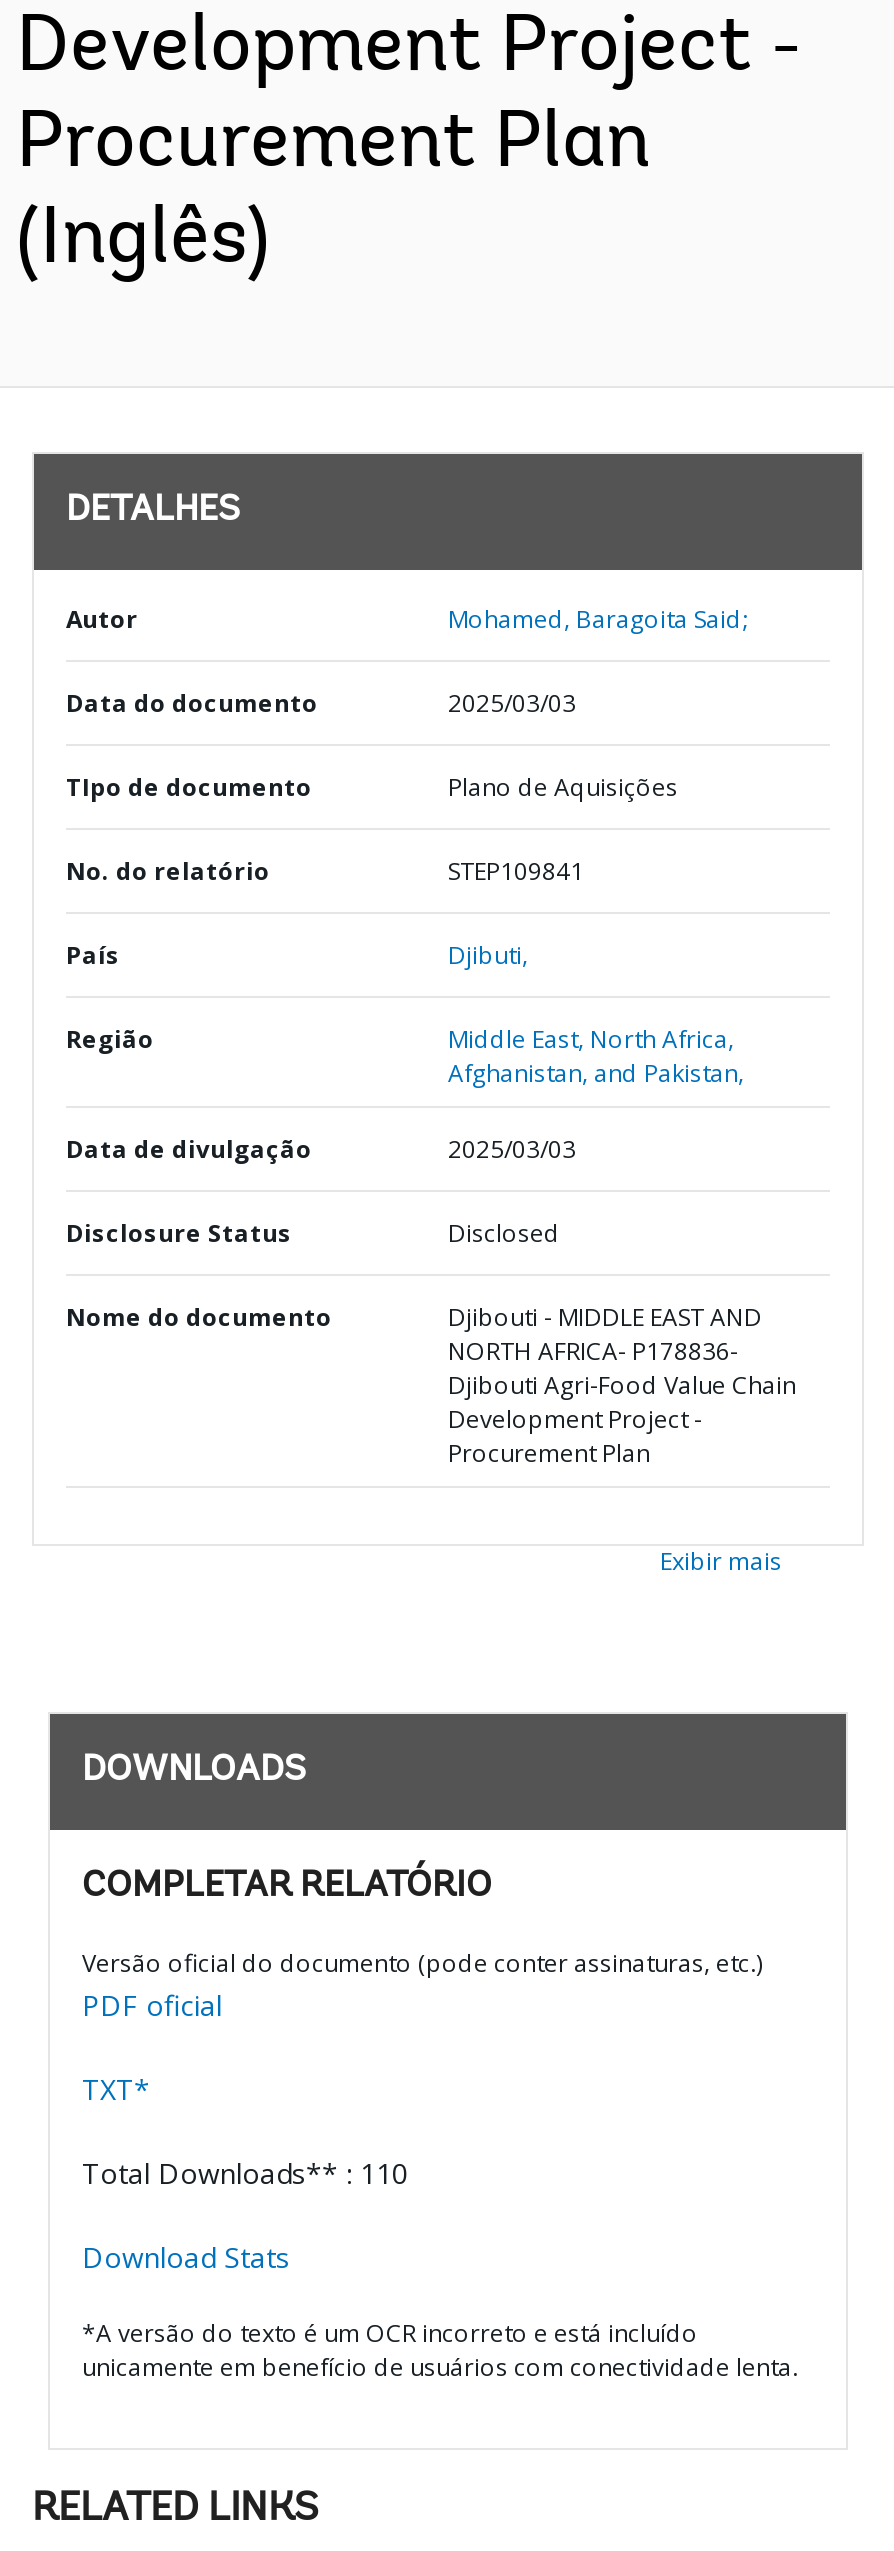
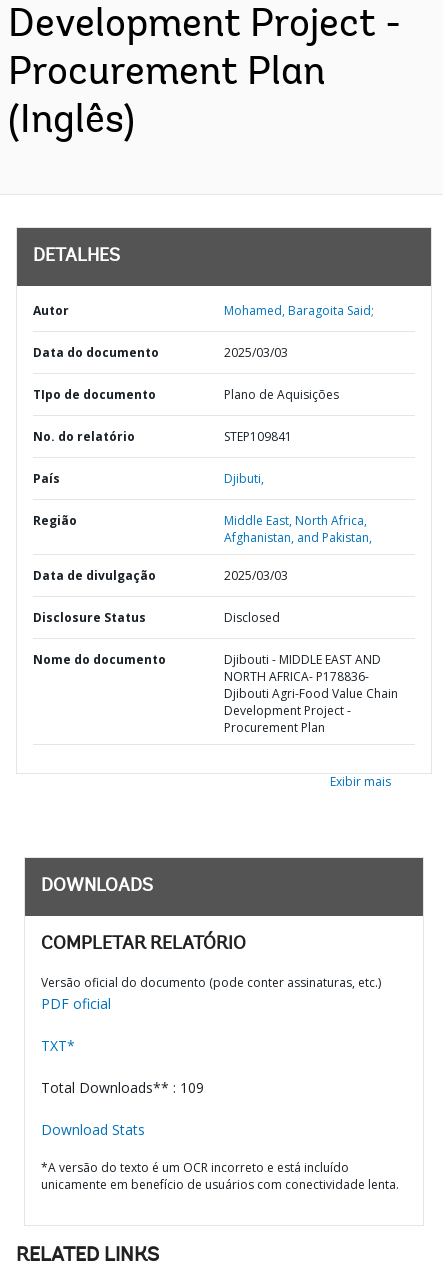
[82,2154,408,2192] Total Downloads** : 110 -> [41,1078,204,1097] Total Downloads** : 109

